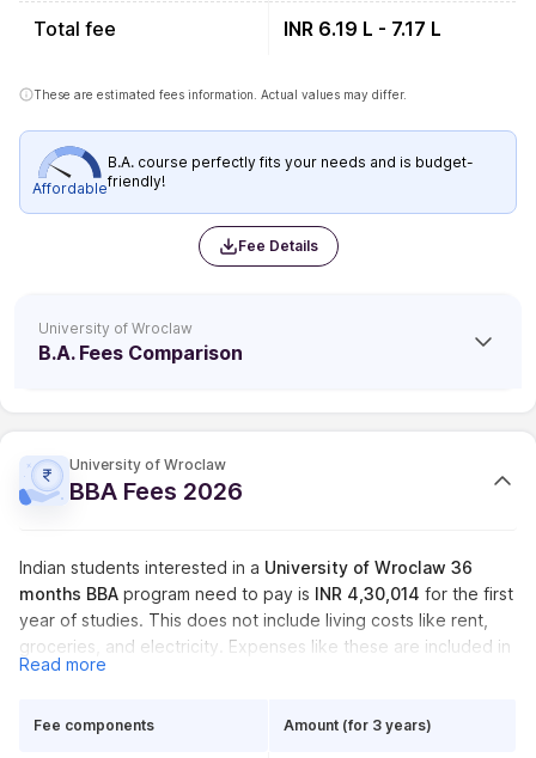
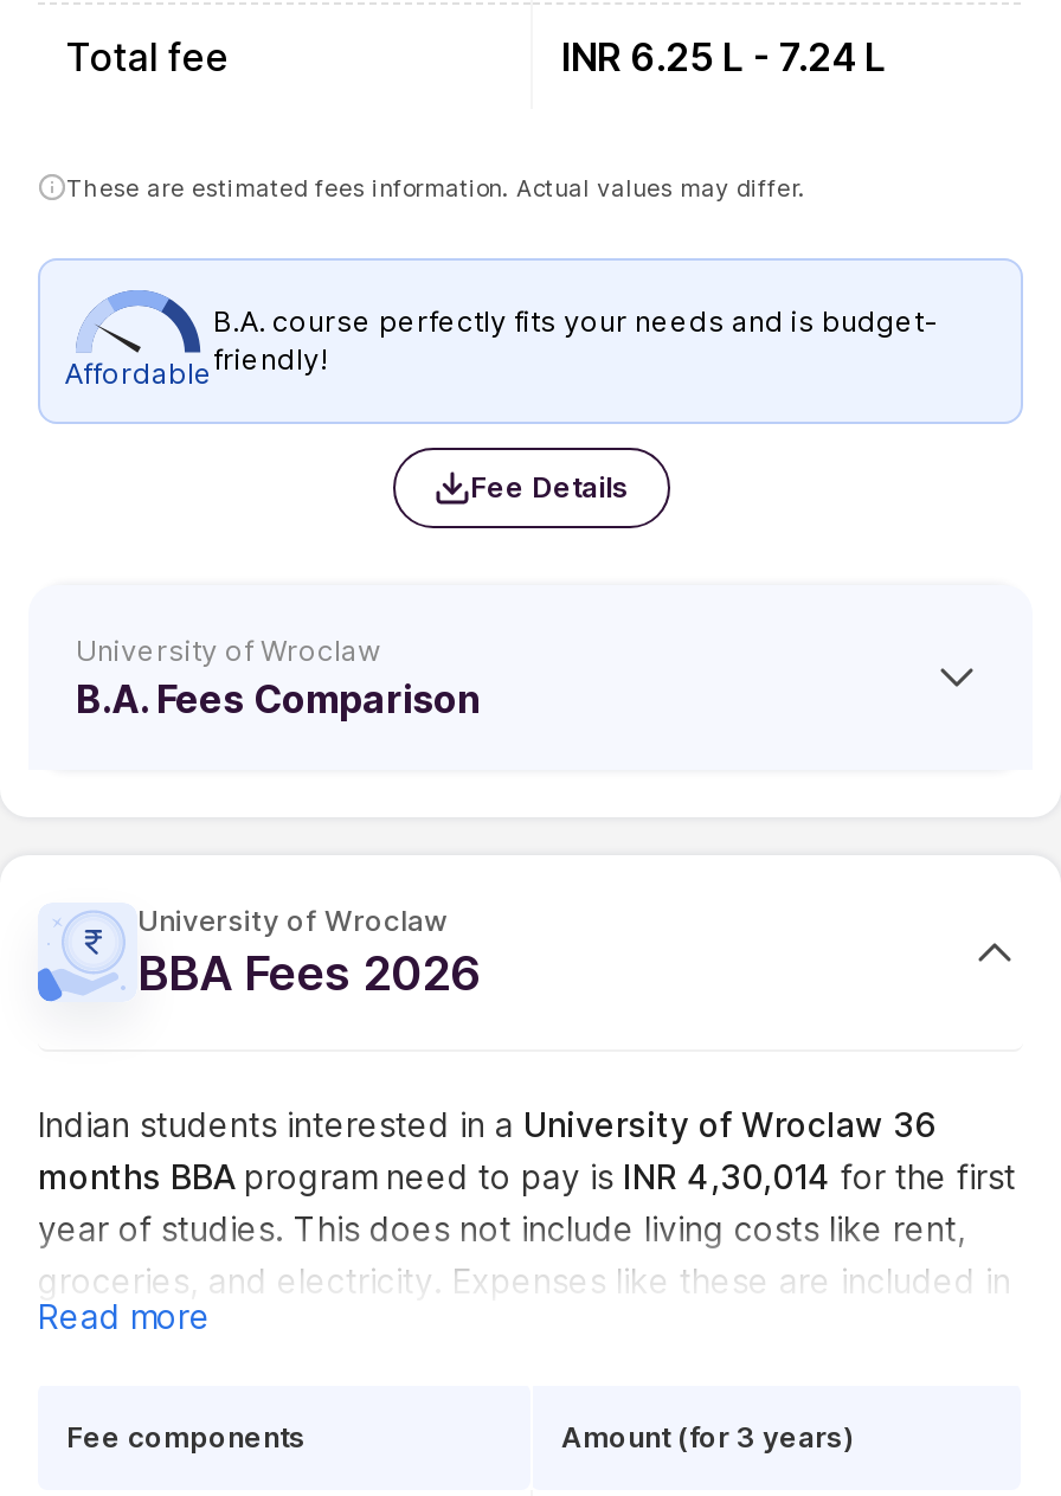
[284,16,441,40] INR 6.19 L - 7.17 L -> [561,32,886,79] INR 6.25 L - 7.24 L

